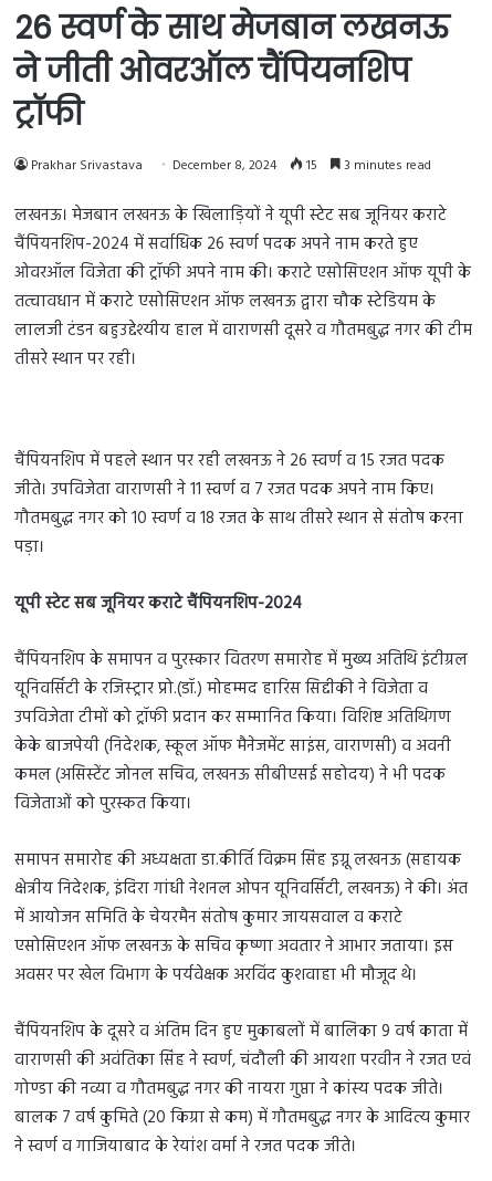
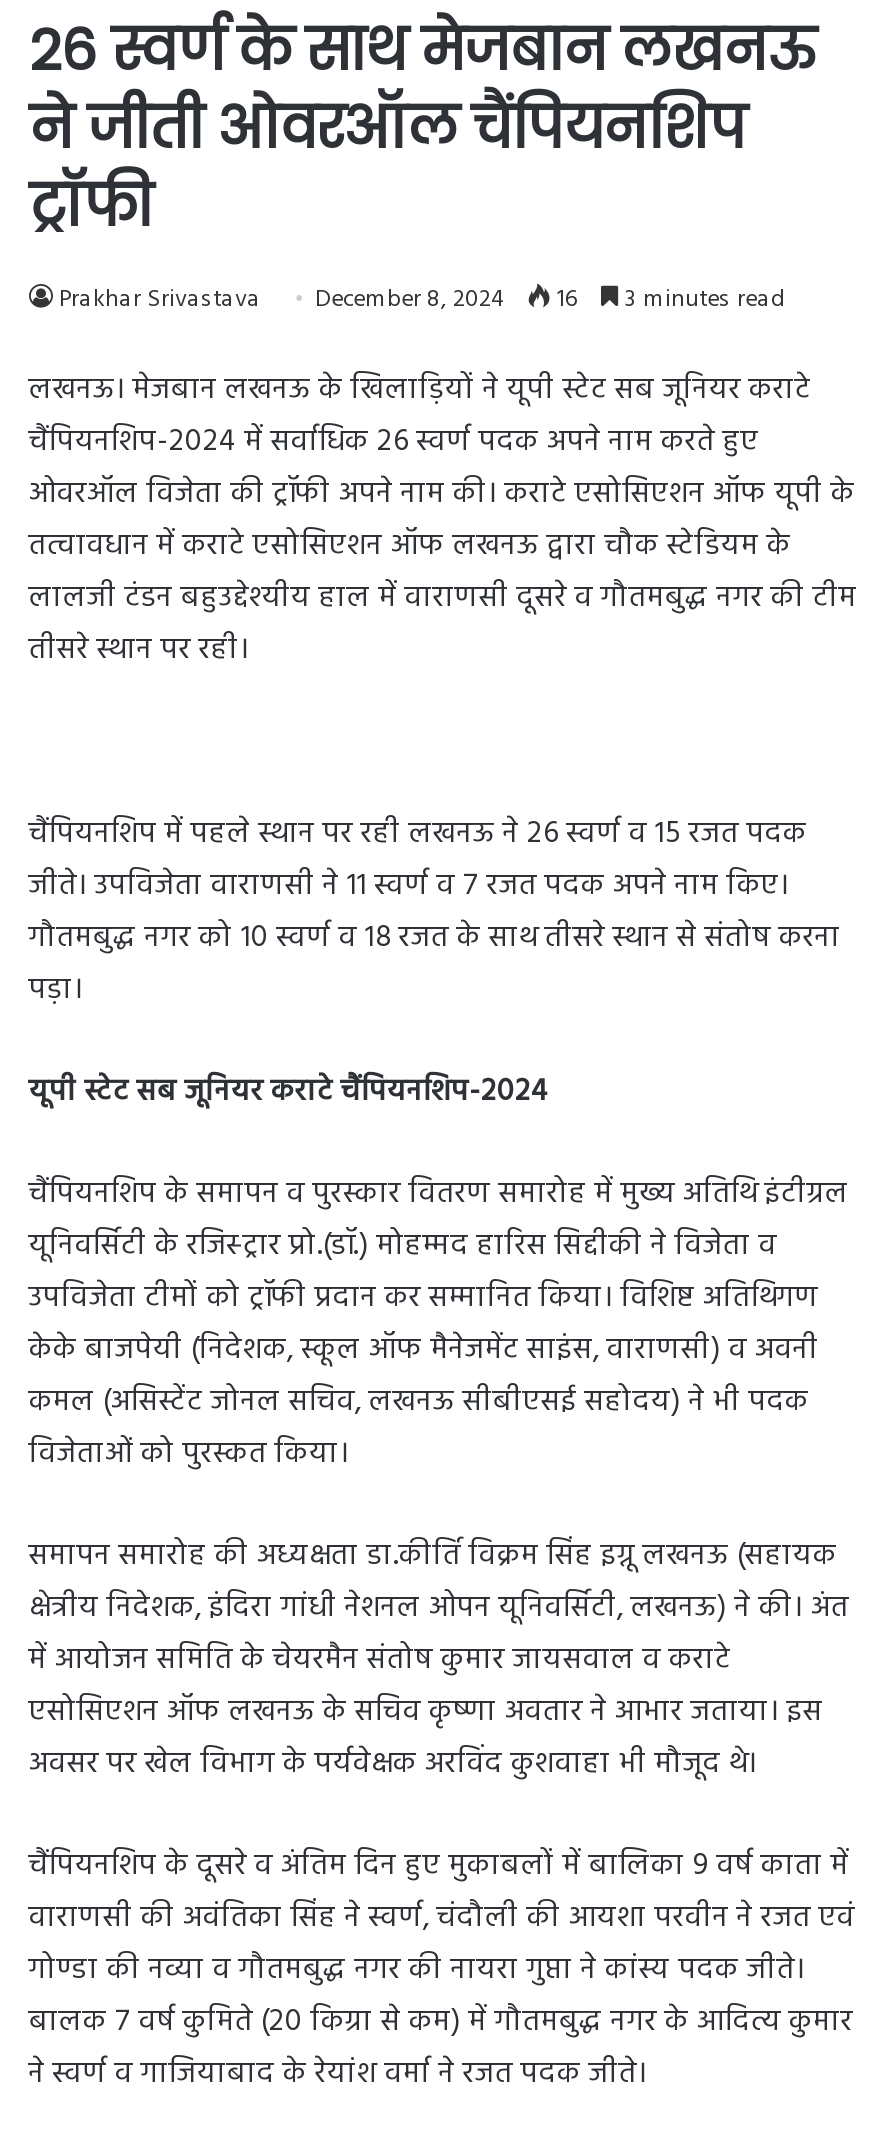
[31,154,431,176] Prakhar Srivastava December 8, 2024 15 3 minutes read -> [59,279,783,319] Prakhar Srivastava December 8, 2024 16 3 minutes read

